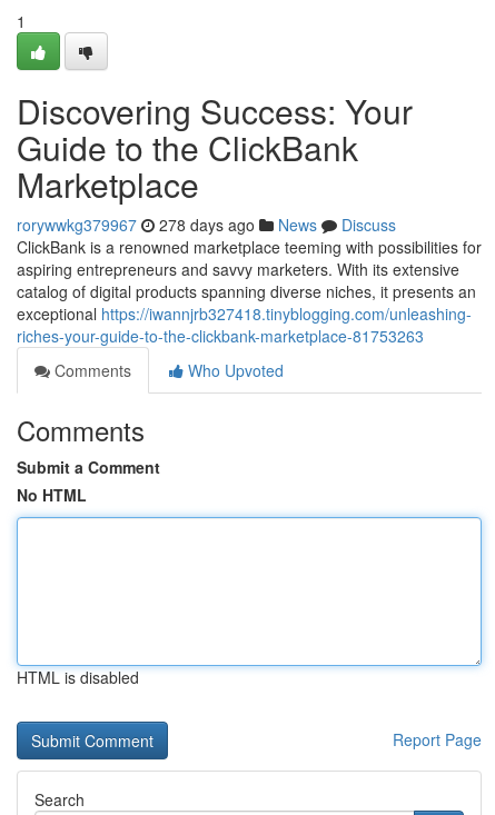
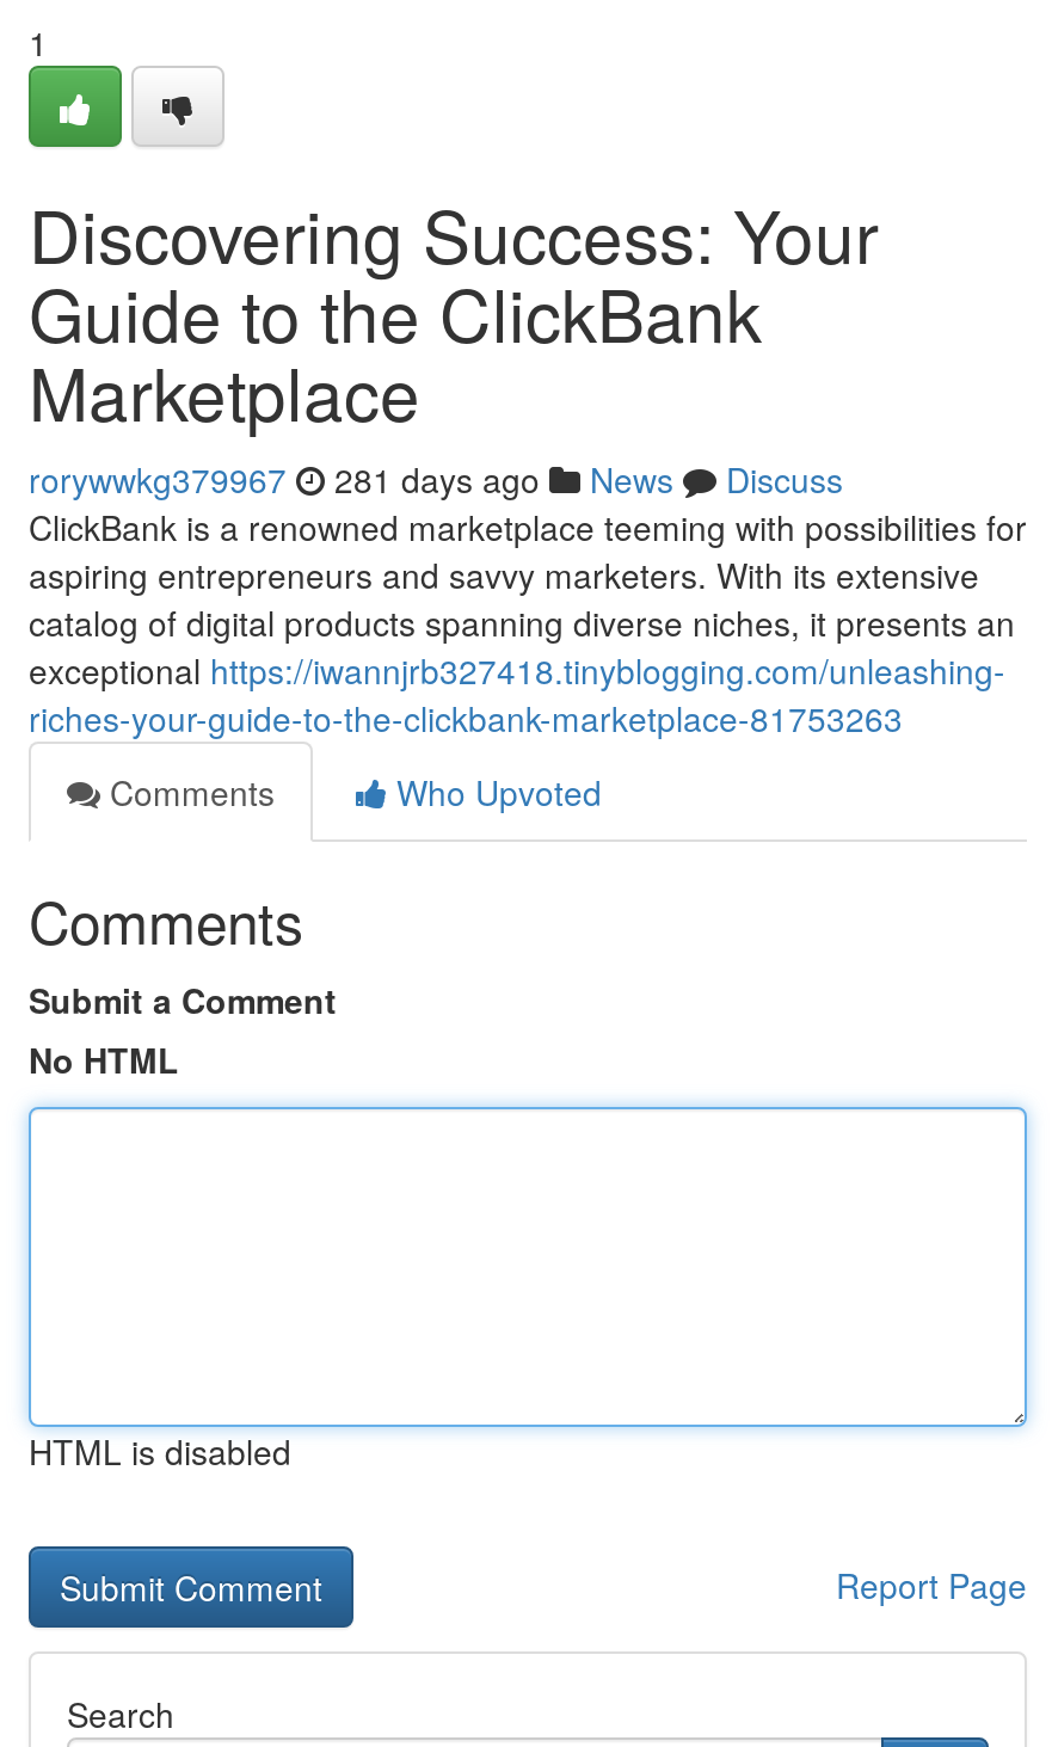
[17,213,396,236] rorywwkg379967 278 days ago News Discuss -> [29,455,843,503] rorywwkg379967 281 days ago News Discuss

